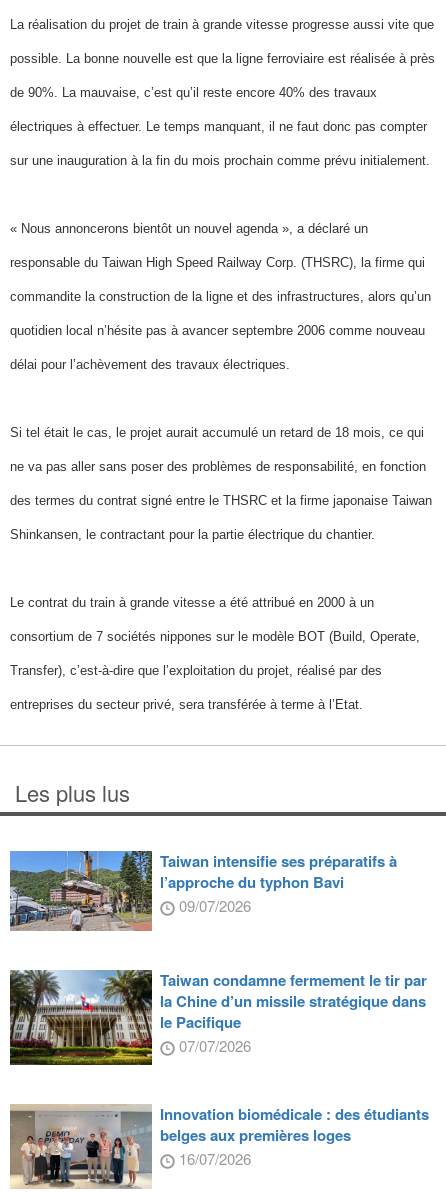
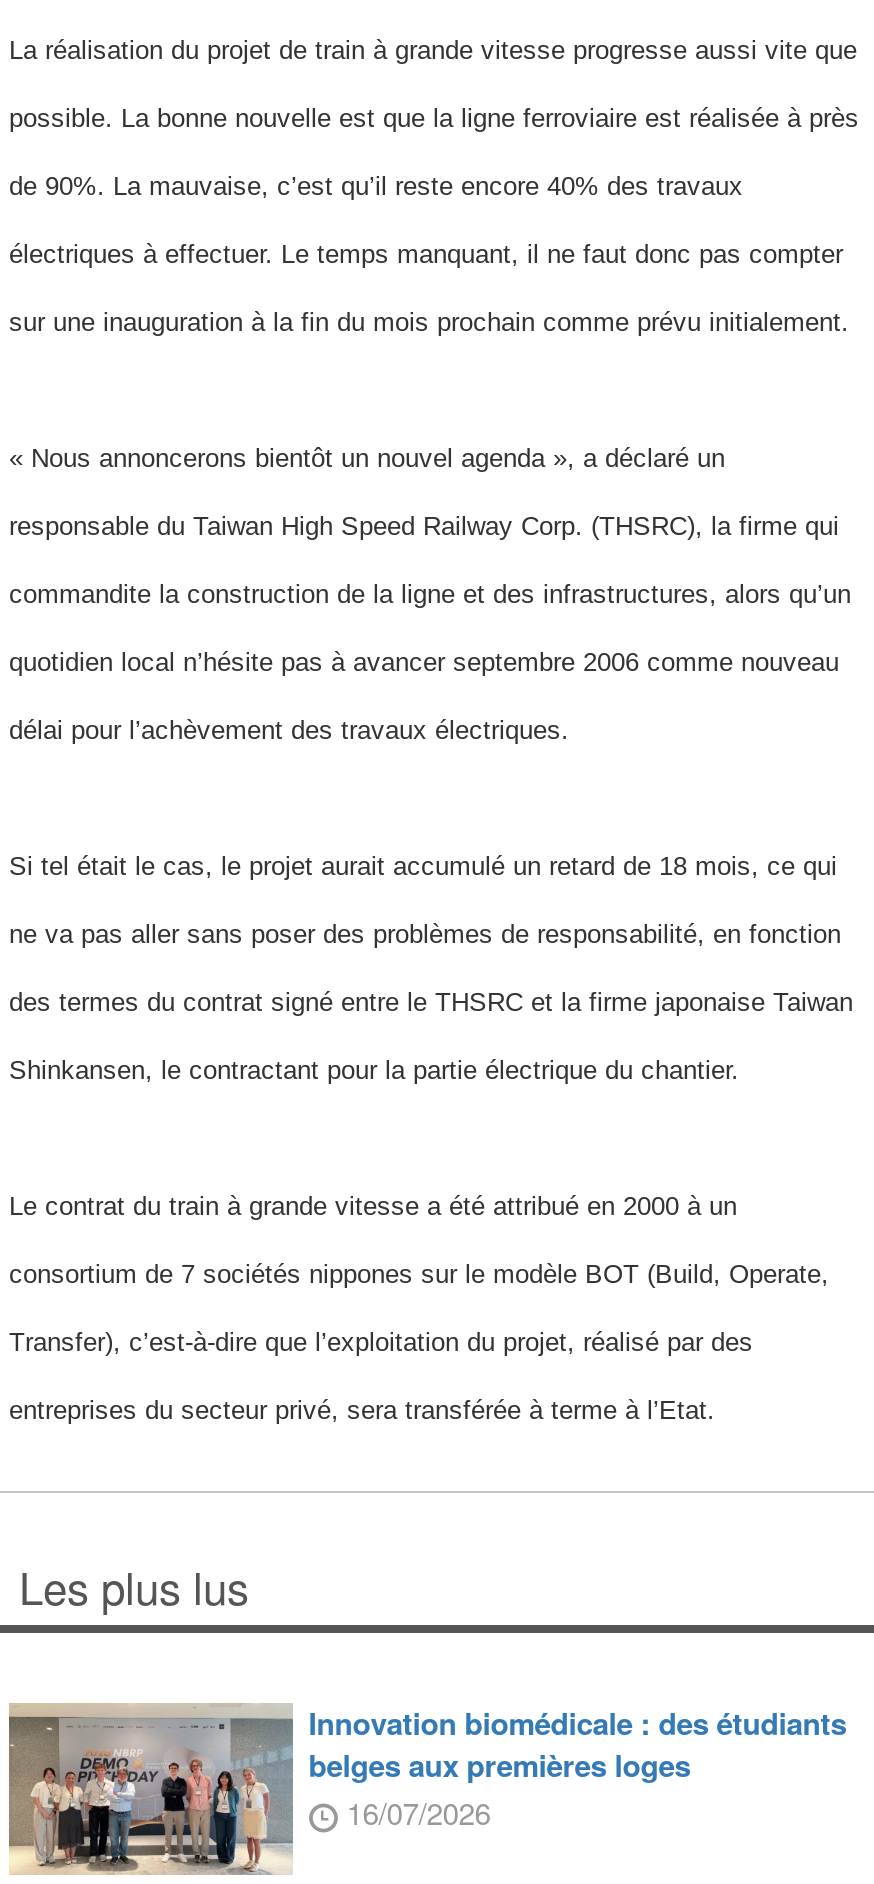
[9,850,427,1056] [image] | Taiwan intensifie ses préparatifs à | l’approche du typhon Bavi | 09/07/2026 | Taiwan condamne fermement le tir par | la Chine d’un missile stratégique dans | le Pacifique | 07/07/2026 -> none
[9,969,153,1066] [image] -> none

